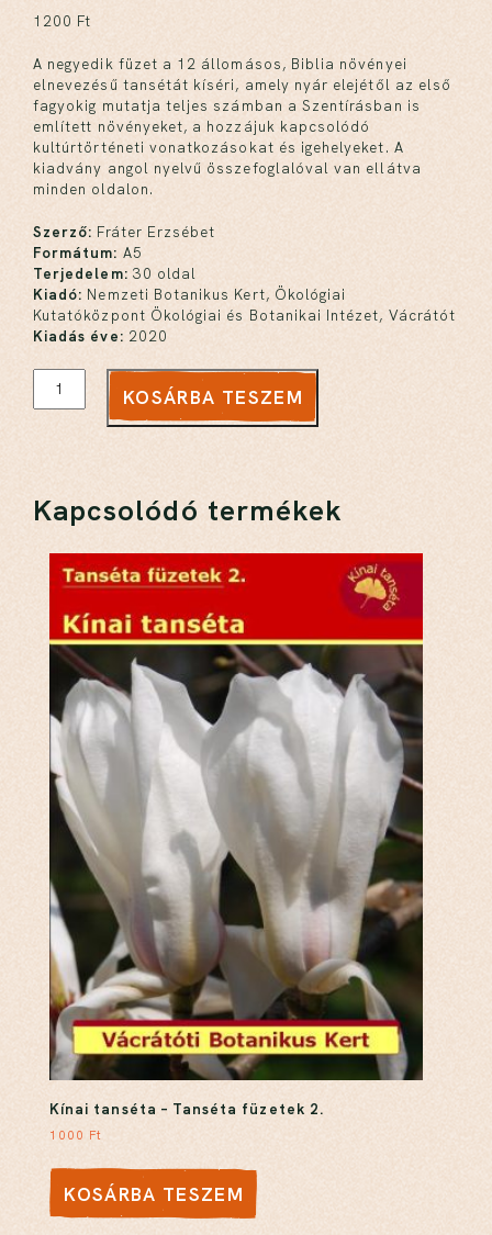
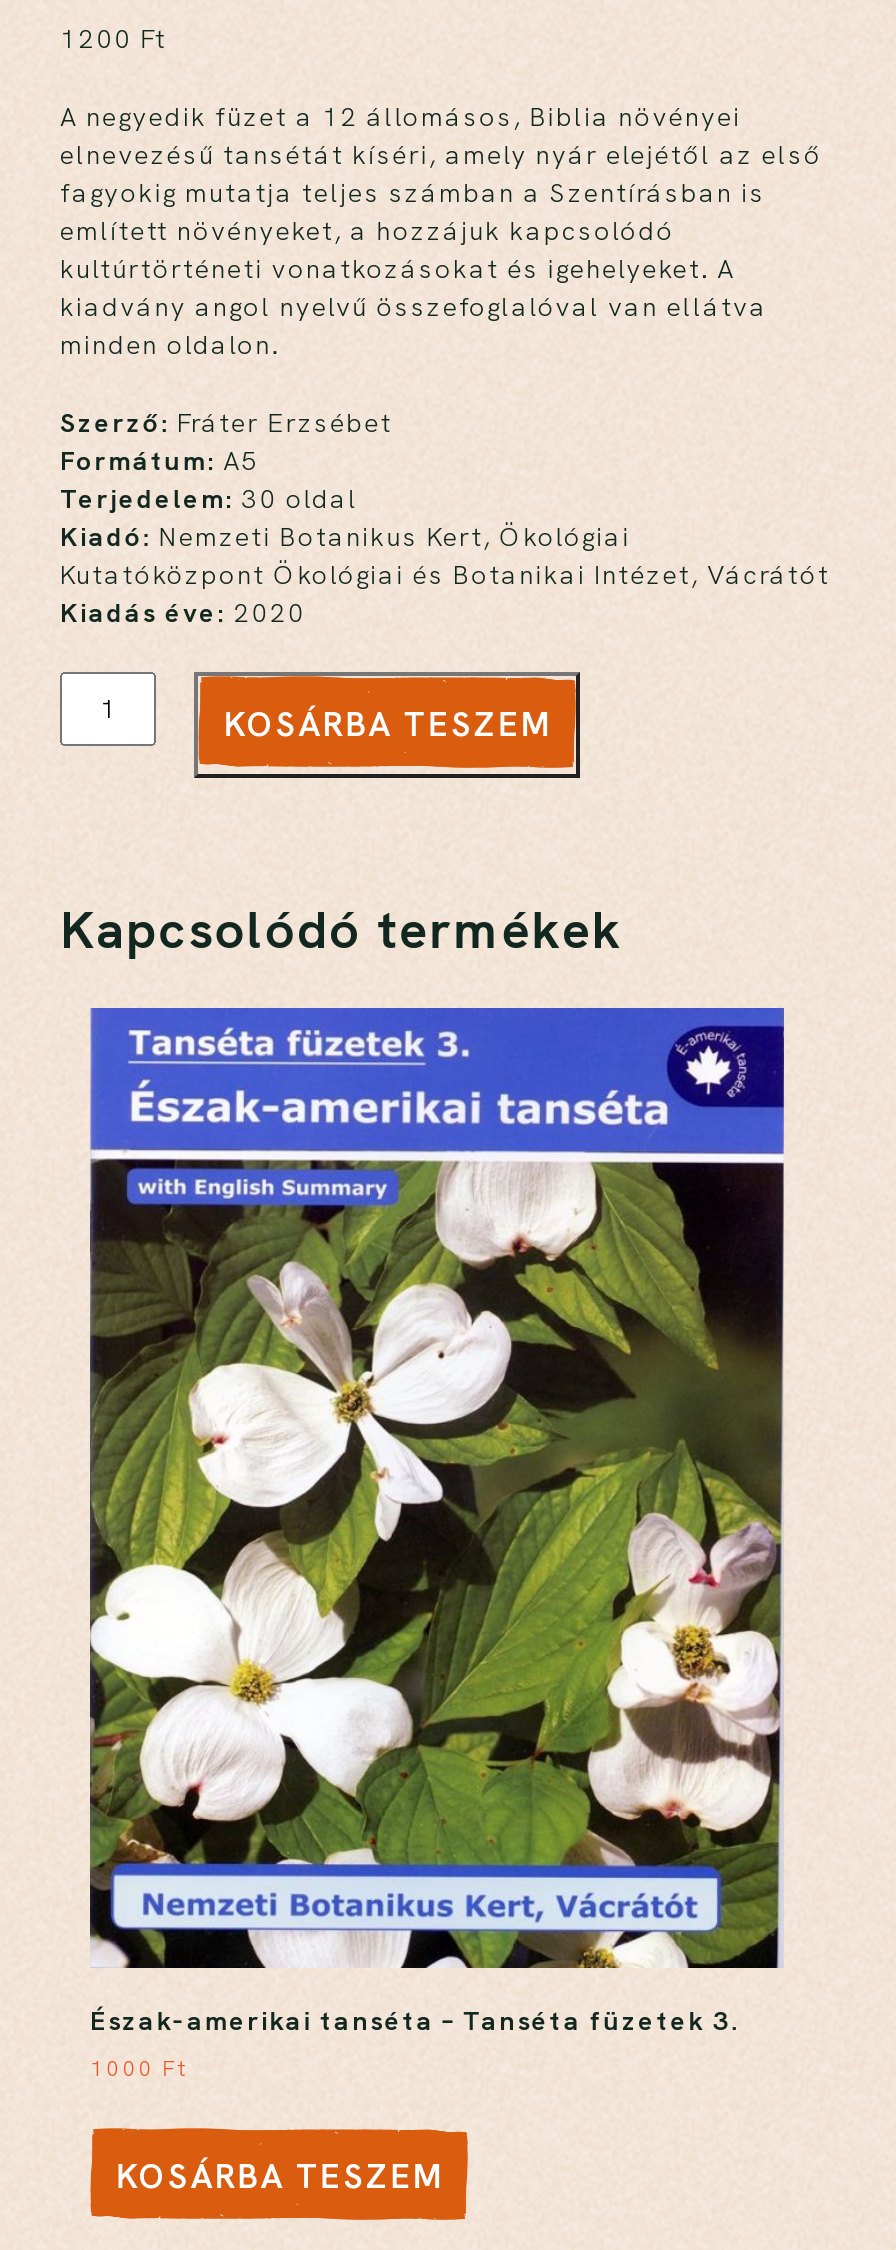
[48,552,431,1119] [image] | Kínai tanséta – Tanséta füzetek 2. -> [88,1006,786,2039] [image] | Észak-amerikai tanséta – Tanséta füzetek 3.

